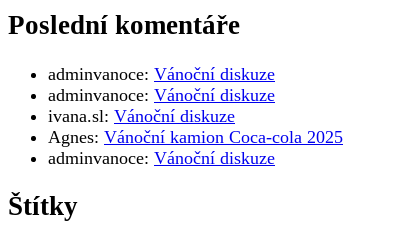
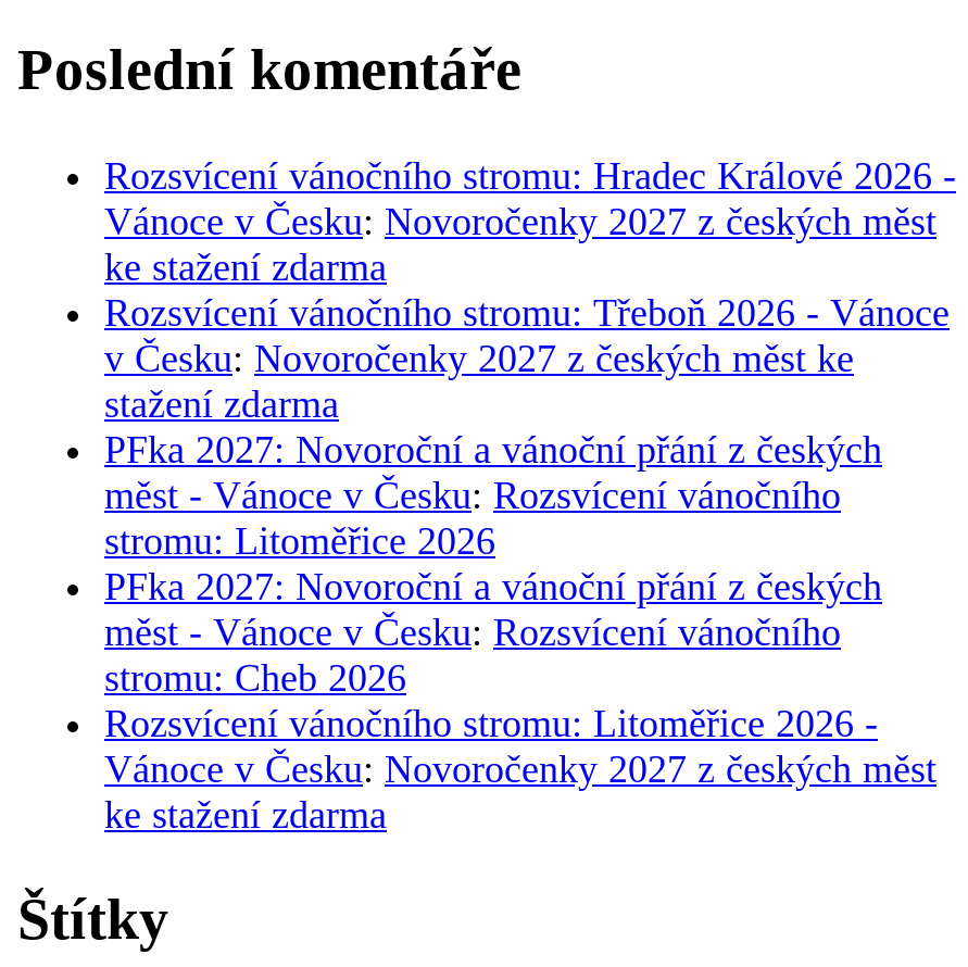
[48,64,343,168] adminvanoce: Vánoční diskuze | adminvanoce: Vánoční diskuze | ivana.sl: Vánoční diskuze | Agnes: Vánoční kamion Coca-cola 2025 | adminvanoce: Vánoční diskuze -> [104,154,956,836] Rozsvícení vánočního stromu: Hradec Králové 2026 - | Vánoce v Česku: Novoročenky 2027 z českých měst | ke stažení zdarma | Rozsvícení vánočního stromu: Třeboň 2026 - Vánoce | v Česku: Novoročenky 2027 z českých měst ke | stažení zdarma | PFka 2027: Novoroční a vánoční přání z českých | měst - Vánoce v Česku: Rozsvícení vánočního | stromu: Litoměřice 2026 | PFka 2027: Novoroční a vánoční přání z českých | měst - Vánoce v Česku: Rozsvícení vánočního | stromu: Cheb 2026 | Rozsvícení vánočního stromu: Litoměřice 2026 - | Vánoce v Česku: Novoročenky 2027 z českých měst | ke stažení zdarma

